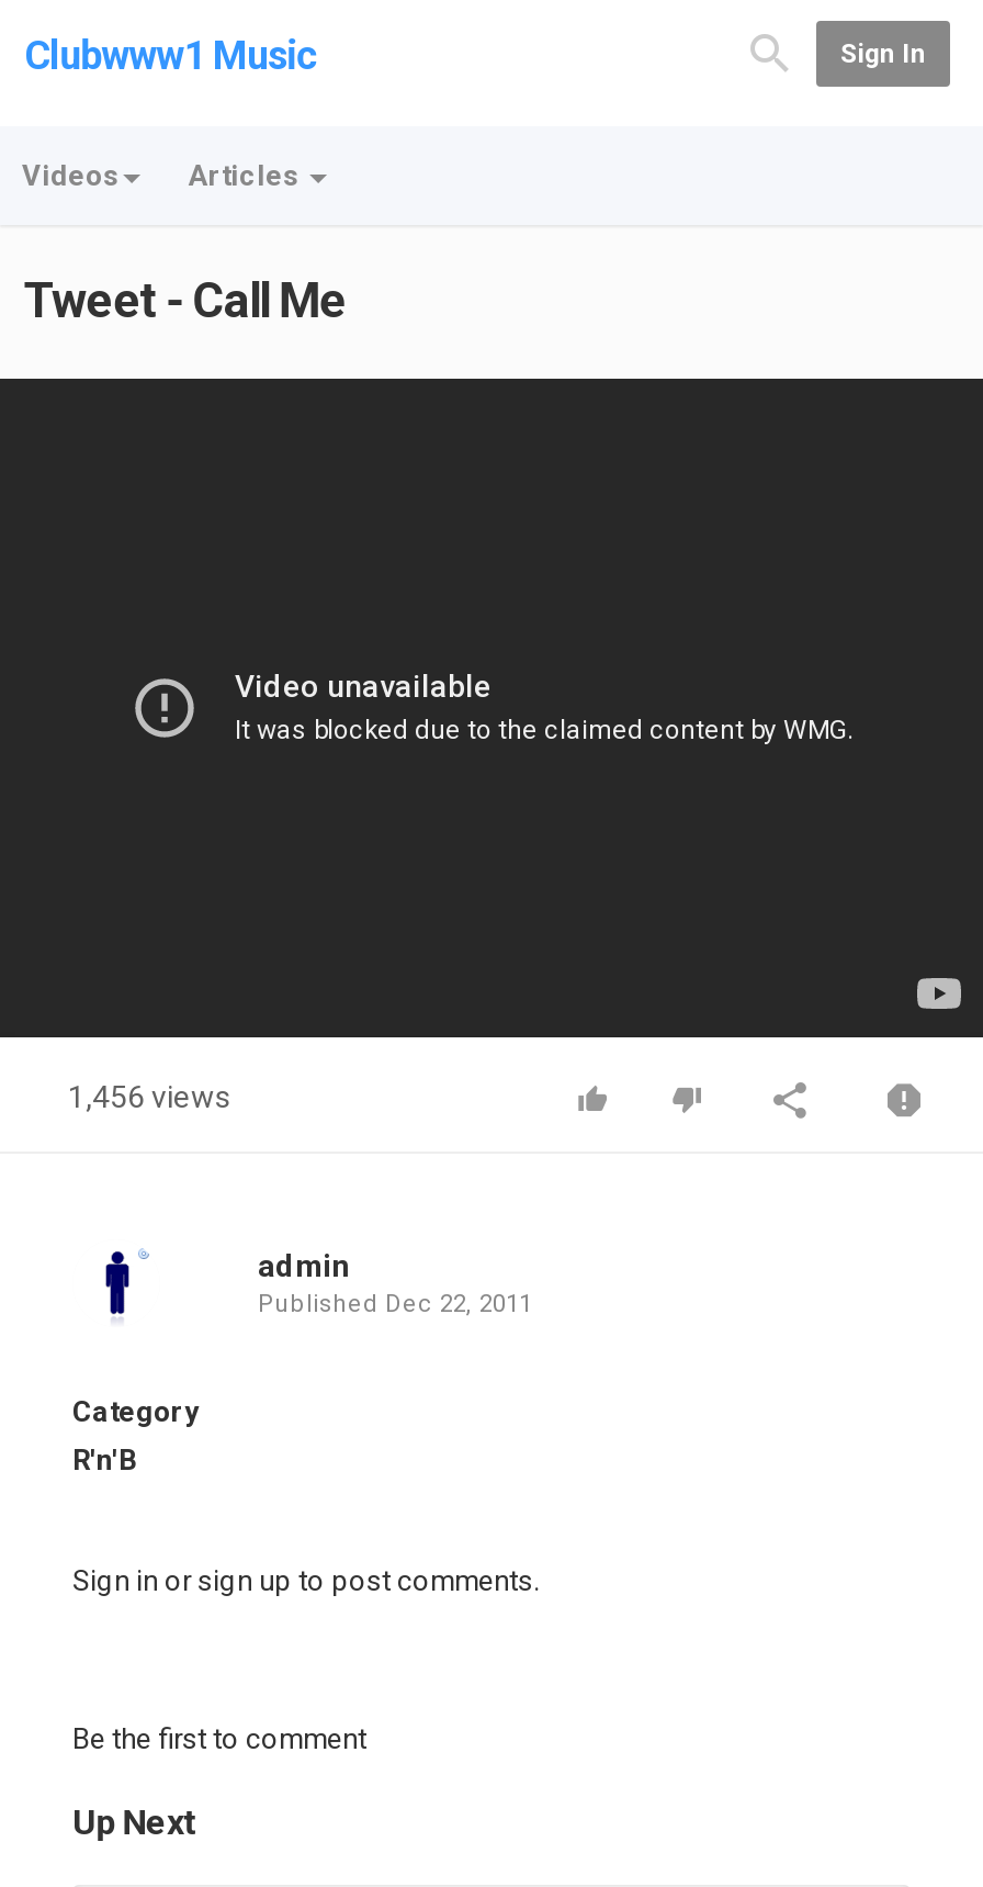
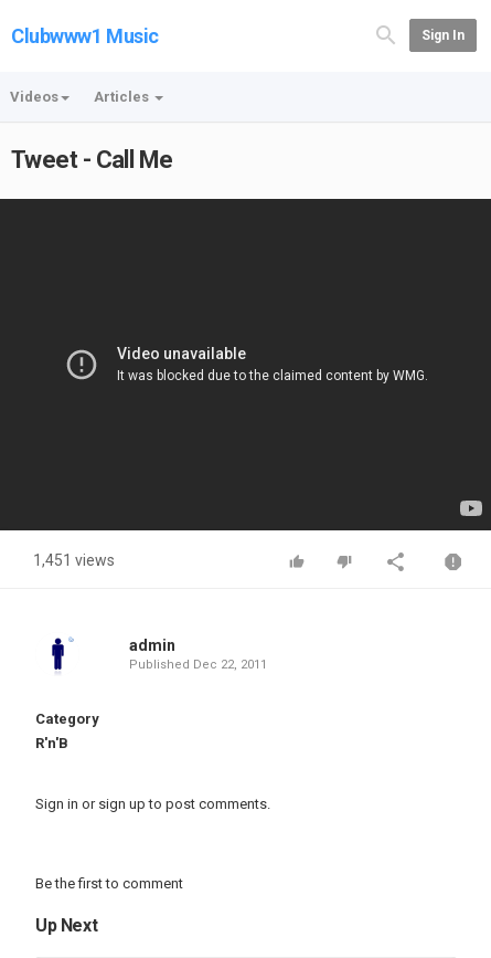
[68,1079,230,1114] 1,456 views -> [33,551,115,569] 1,451 views

